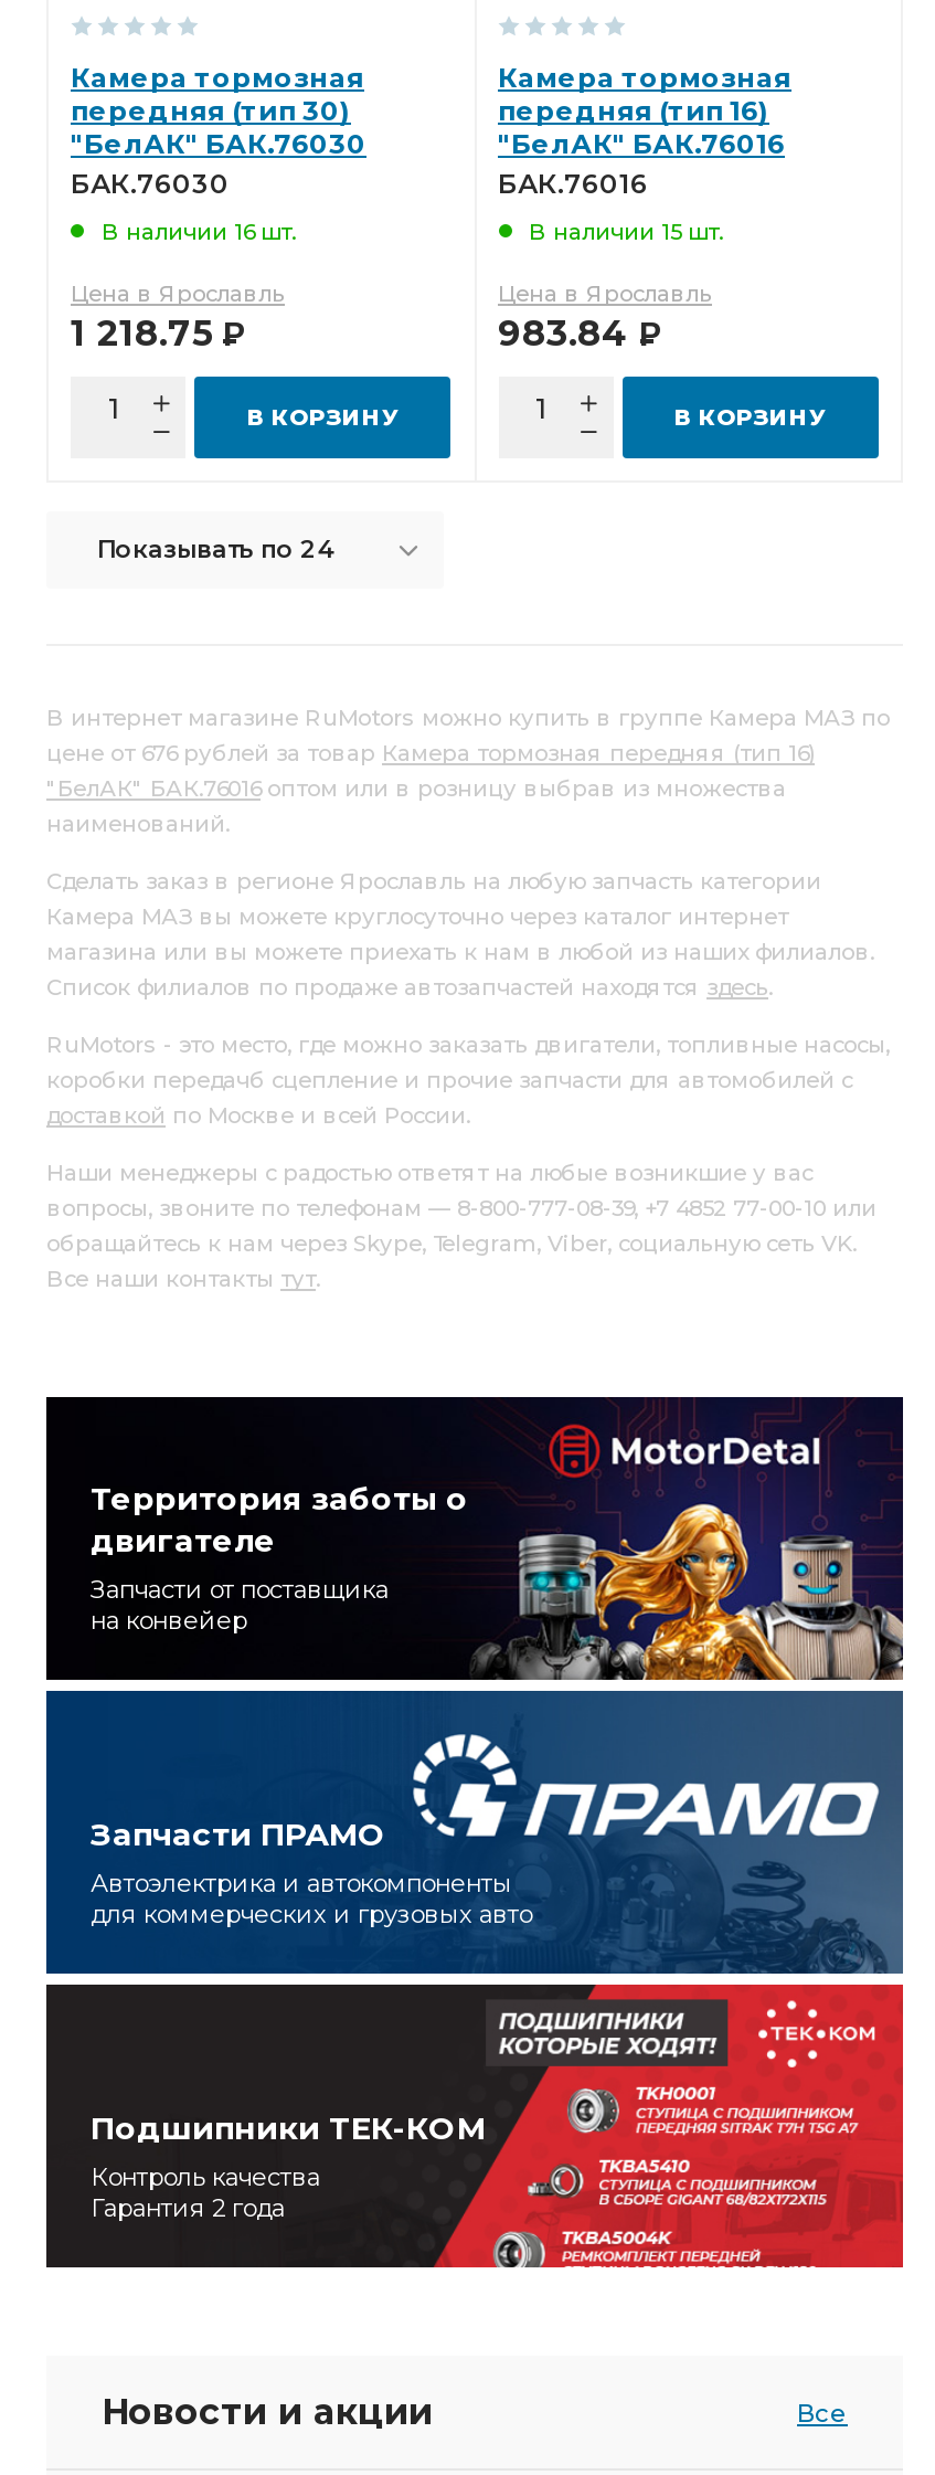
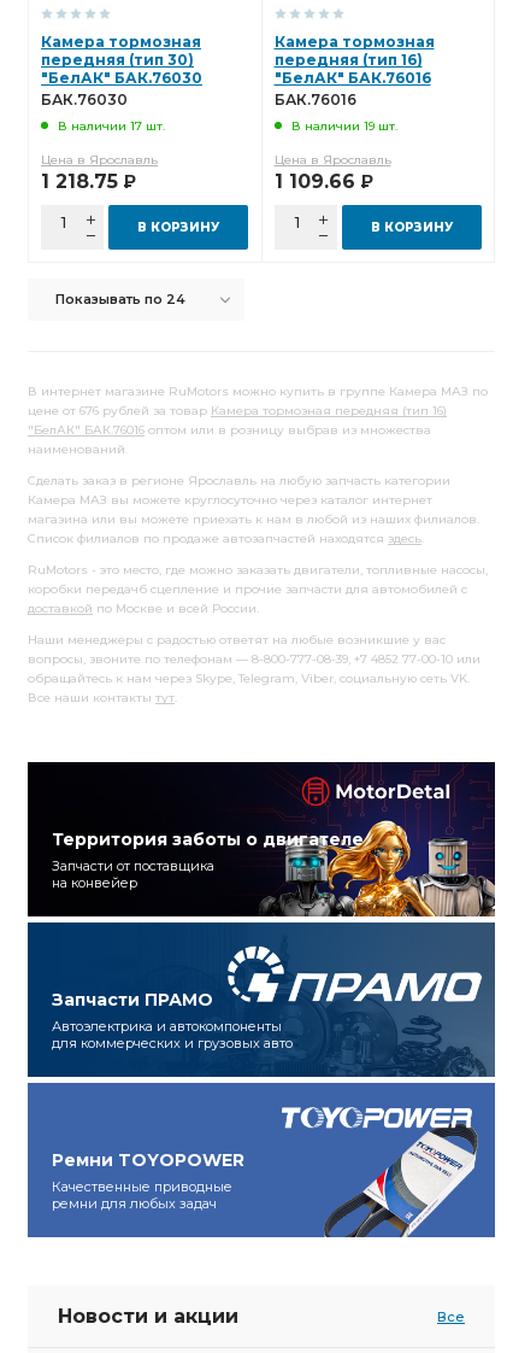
[102,218,296,246] В наличии 16 шт. -> [58,118,165,134] В наличии 17 шт.
[529,218,723,246] В наличии 15 шт. -> [291,118,397,134] В наличии 19 шт.
[498,313,661,355] 983.84 Р -> [274,170,373,193] 1 109.66 Р
[44,1982,905,2270] [image] | Подшипники ТЕК-КОМ | Контроль качества | Гарантия 2 года -> [26,1082,496,1238] [image] | Ремни TOYOPOWER | Качественные приводные | ремни для любых задач

